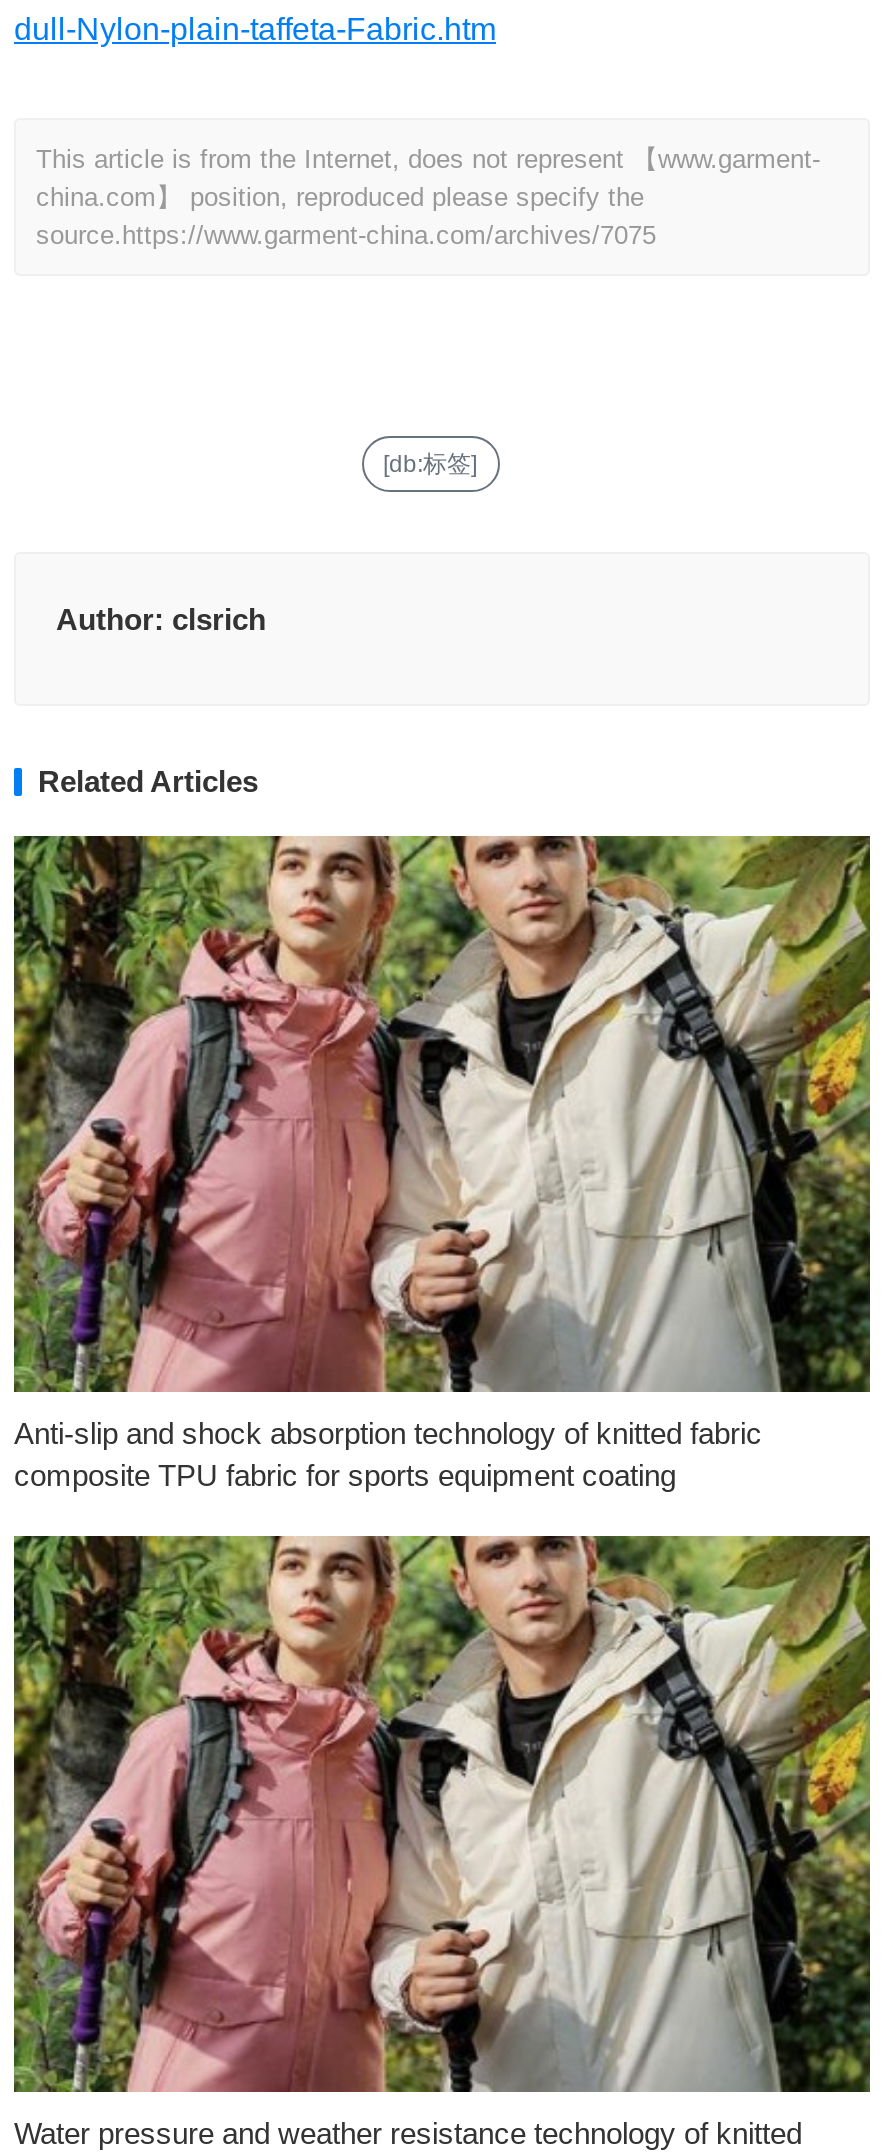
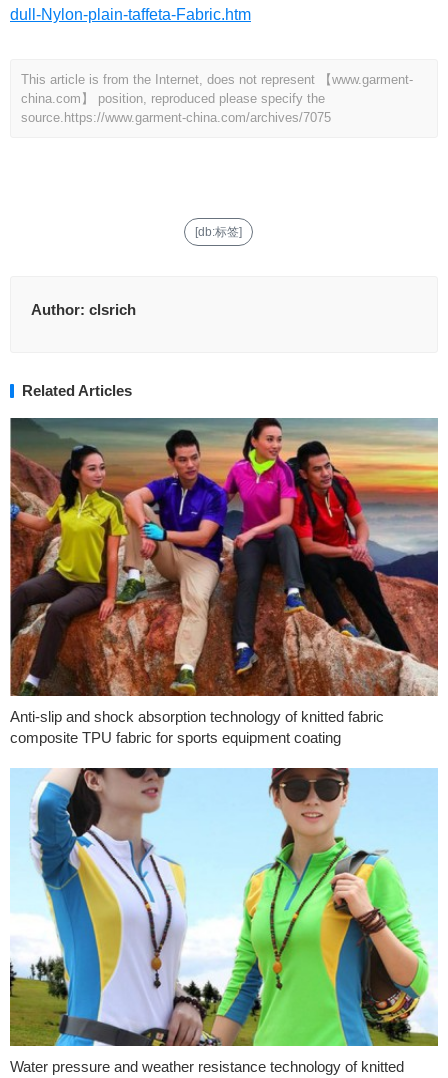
[12,834,872,1394] [image] -> [9,417,439,697] [image]
[12,1534,872,2094] [image] -> [10,767,438,1047] [image]

